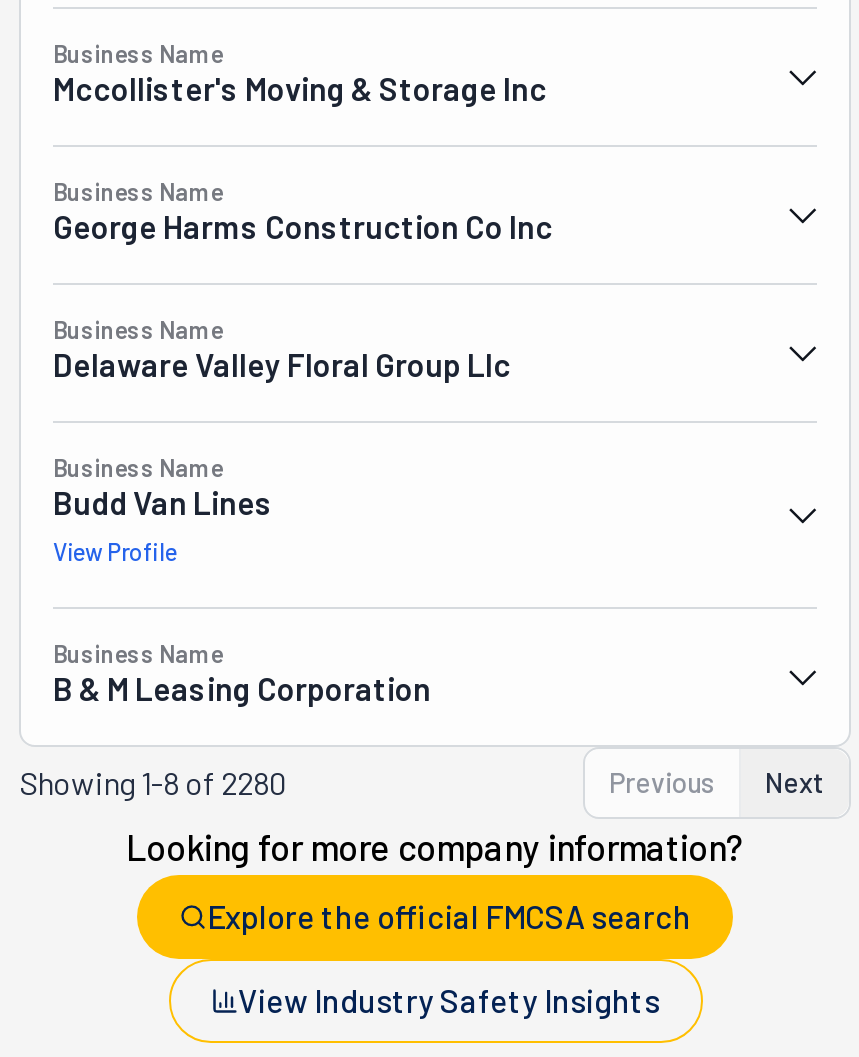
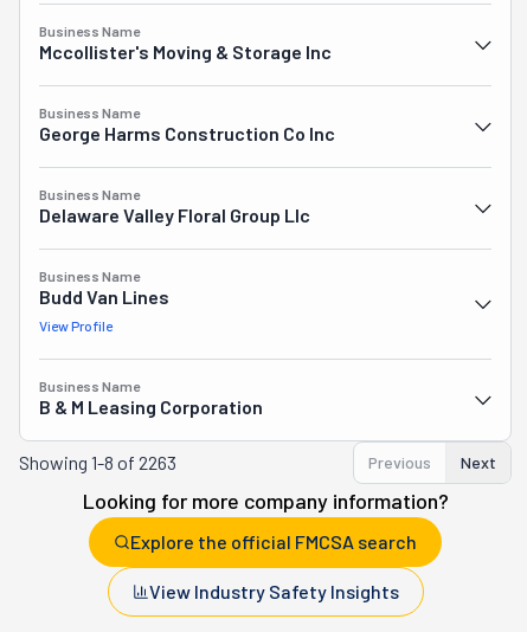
[19,763,287,801] Showing 1-8 of 2280 -> [19,451,176,473] Showing 1-8 of 2263

